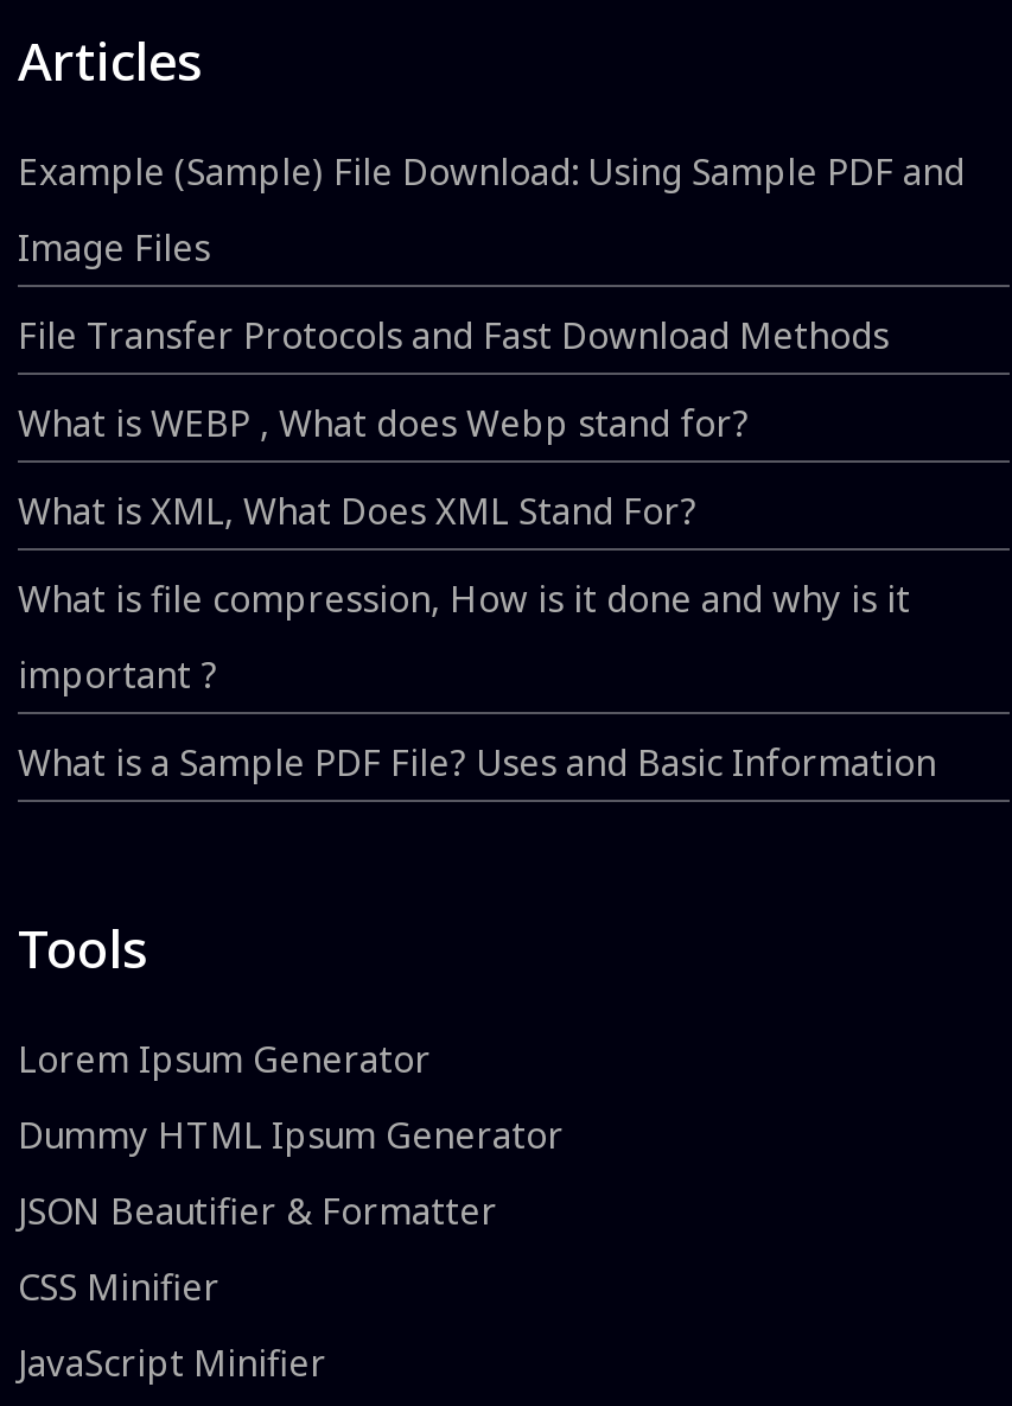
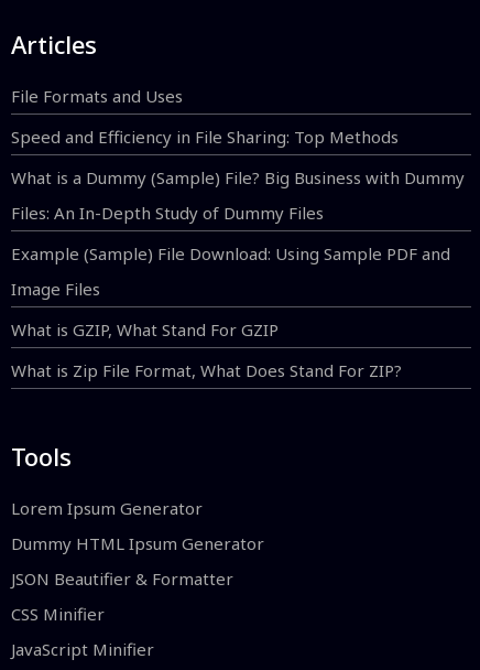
none -> [11,85,465,224] File Formats and Uses | Speed and Efficiency in File Sharing: Top Methods | What is a Dummy (Sample) File? Big Business with Dummy | Files: An In-Depth Study of Dummy Files
moved [18,148,965,272] -> [11,243,450,300]: Example (Sample) File Download: Using Sample PDF and | Image Files
[18,312,936,787] File Transfer Protocols and Fast Download Methods | What is WEBP , What does Webp stand for? | What is XML, What Does XML Stand For? | What is file compression, How is it done and why is it | important ? | What is a Sample PDF File? Uses and Basic Information -> [11,319,402,382] What is GZIP, What Stand For GZIP | What is Zip File Format, What Does Stand For ZIP?

